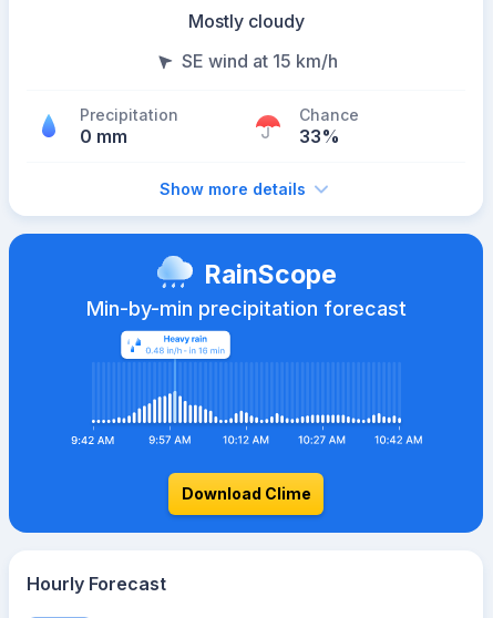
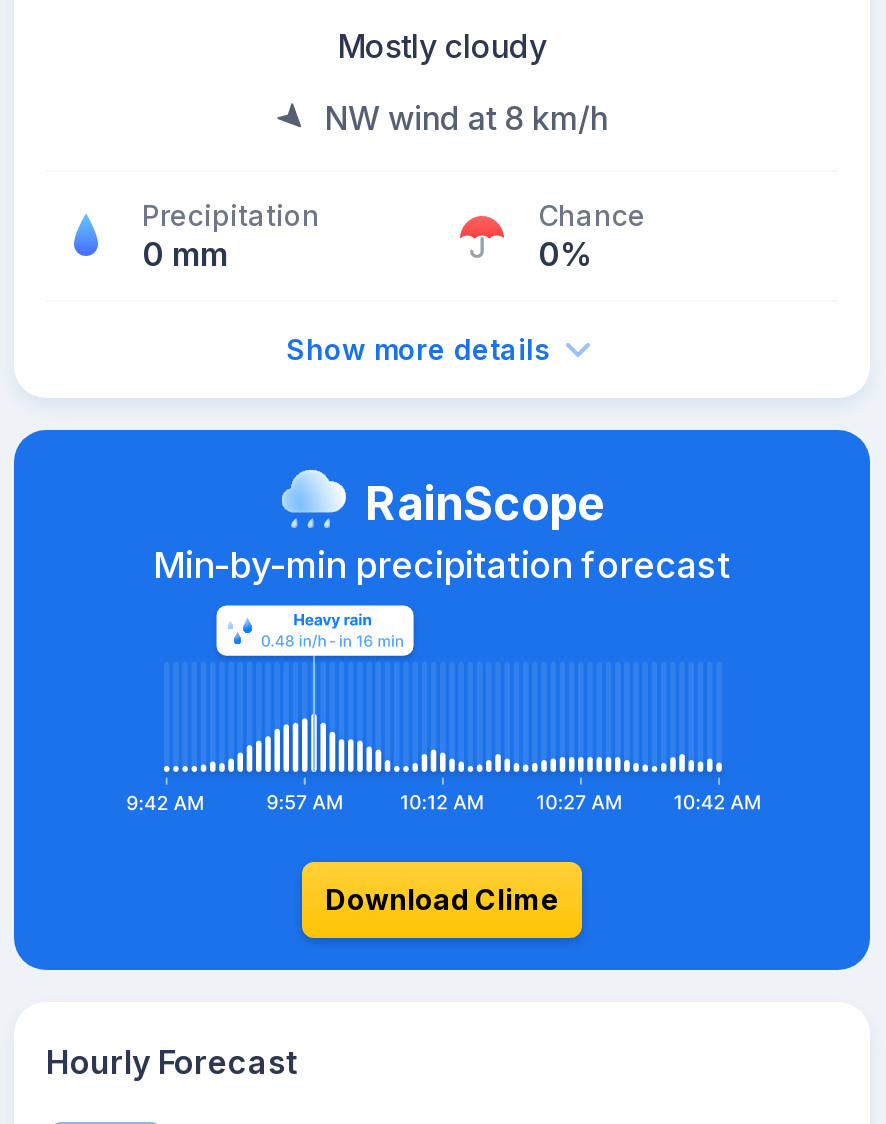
[181,50,337,72] SE wind at 15 km/h -> [324,98,608,138] NW wind at 8 km/h
[299,125,340,147] 33% -> [538,234,594,274] 0%

